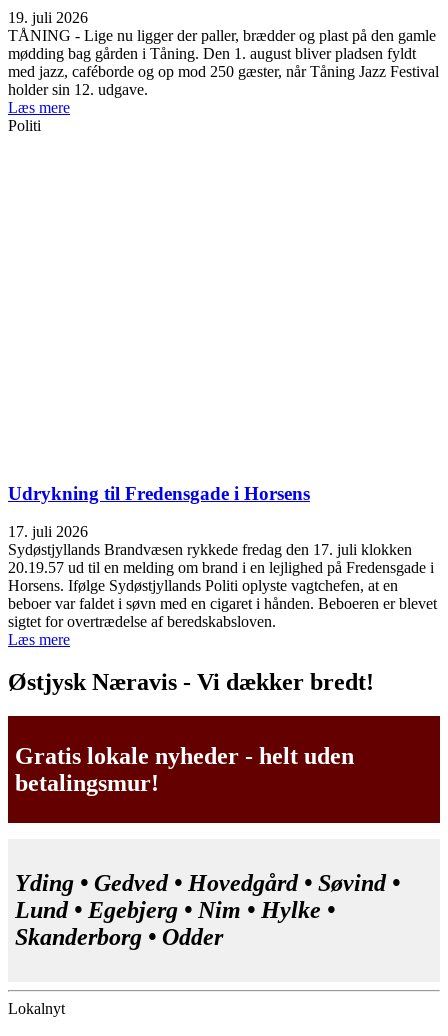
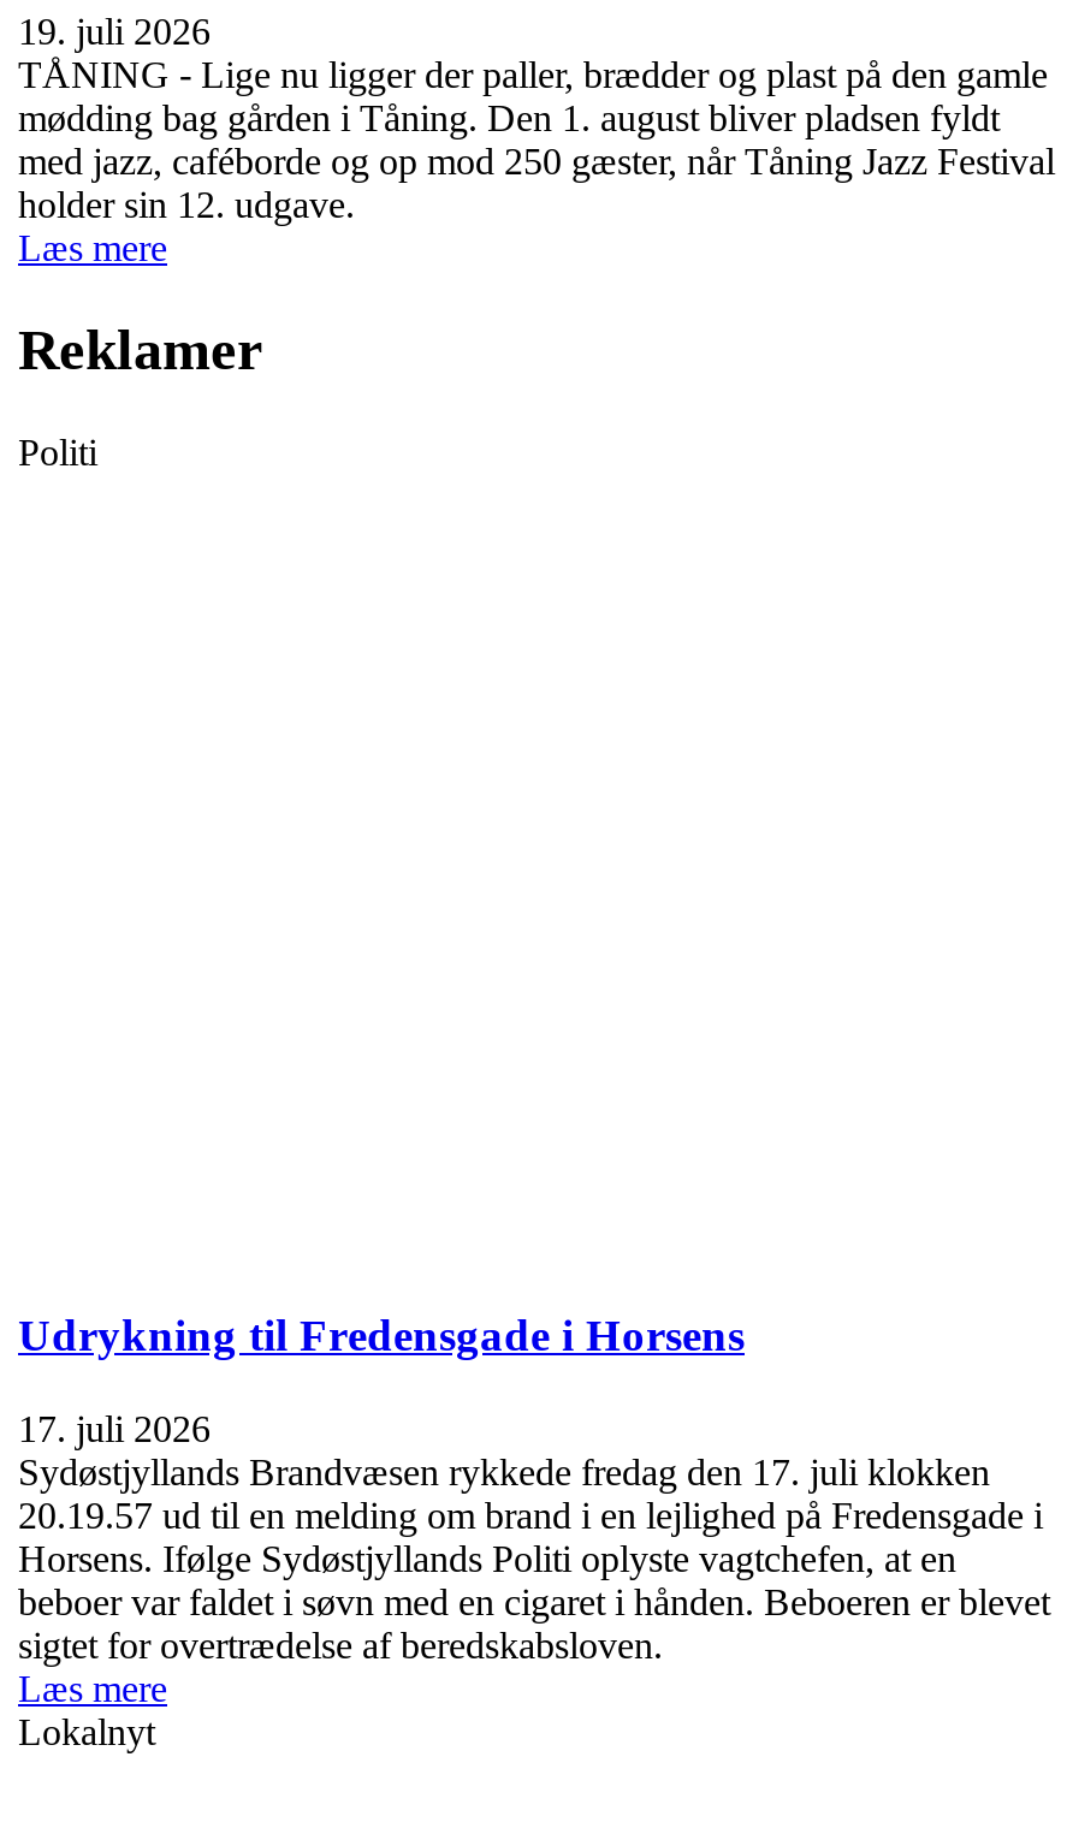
none -> [18,318,263,381] Reklamer
moved [8,117,437,648] -> [18,431,1050,1709]: Politi | Udrykning til Fredensgade i Horsens | 17. juli 2026 | ... | sigtet for overtrædelse af beredskabsloven. | Læs mere
[7,669,441,824] [image] | Østjysk Næravis - Vi dækker bredt! | Gratis lokale nyheder - helt uden | betalingsmur! -> none
[15,870,400,950] Yding • Gedved • Hovedgård • Søvind • | Lund • Egebjerg • Nim • Hylke • | Skanderborg • Odder -> none

